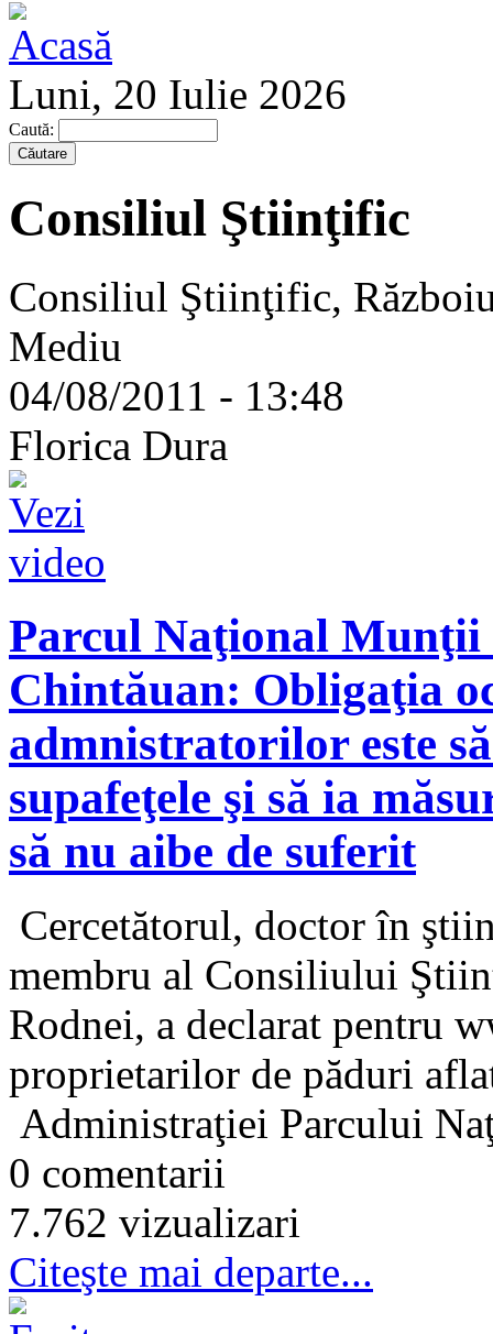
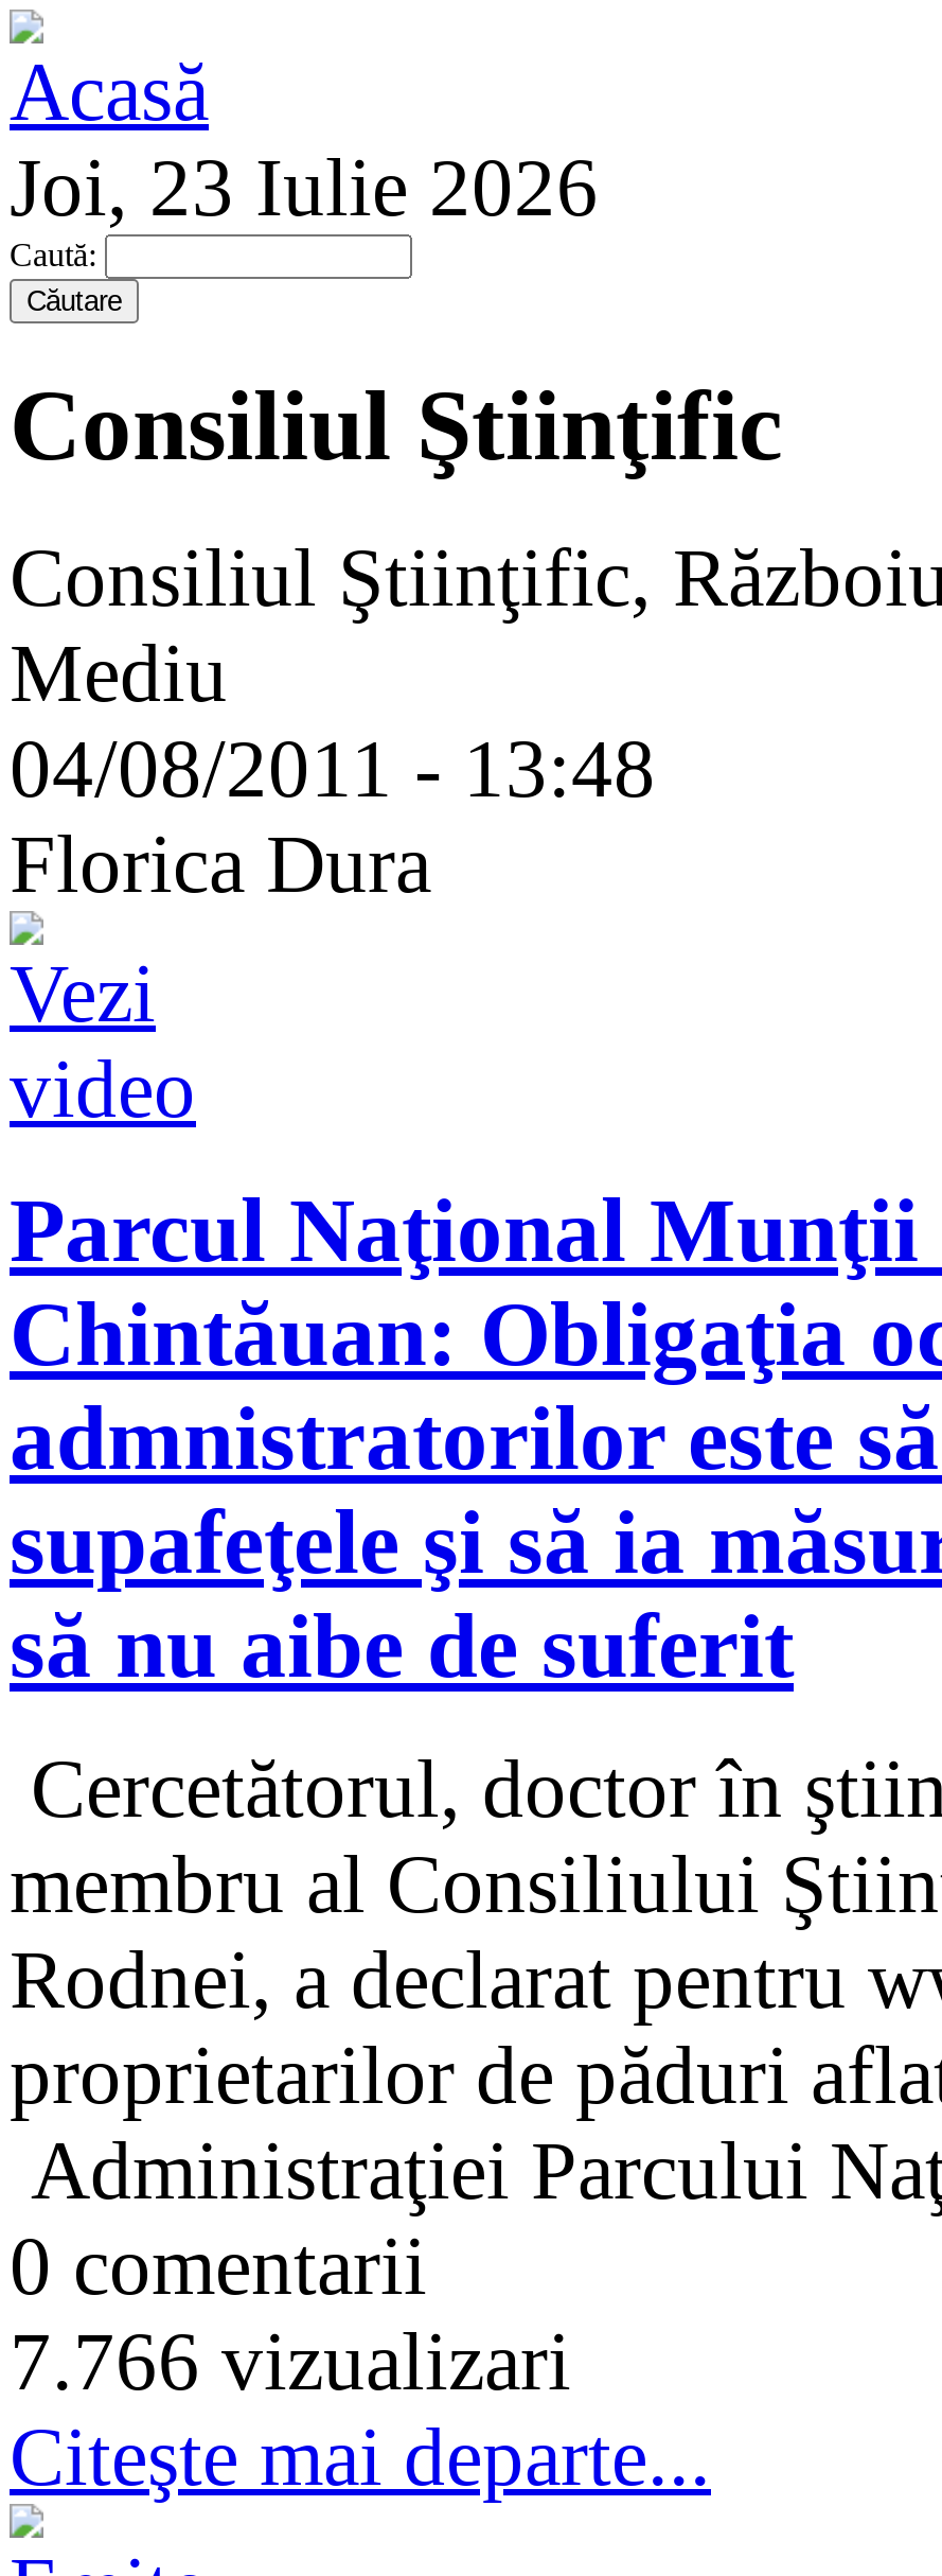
[9,70,347,118] Luni, 20 Iulie 2026 -> [10,141,599,232] Joi, 23 Iulie 2026
[9,1198,300,1246] 7.762 vizualizari -> [10,2314,571,2406] 7.766 vizualizari

